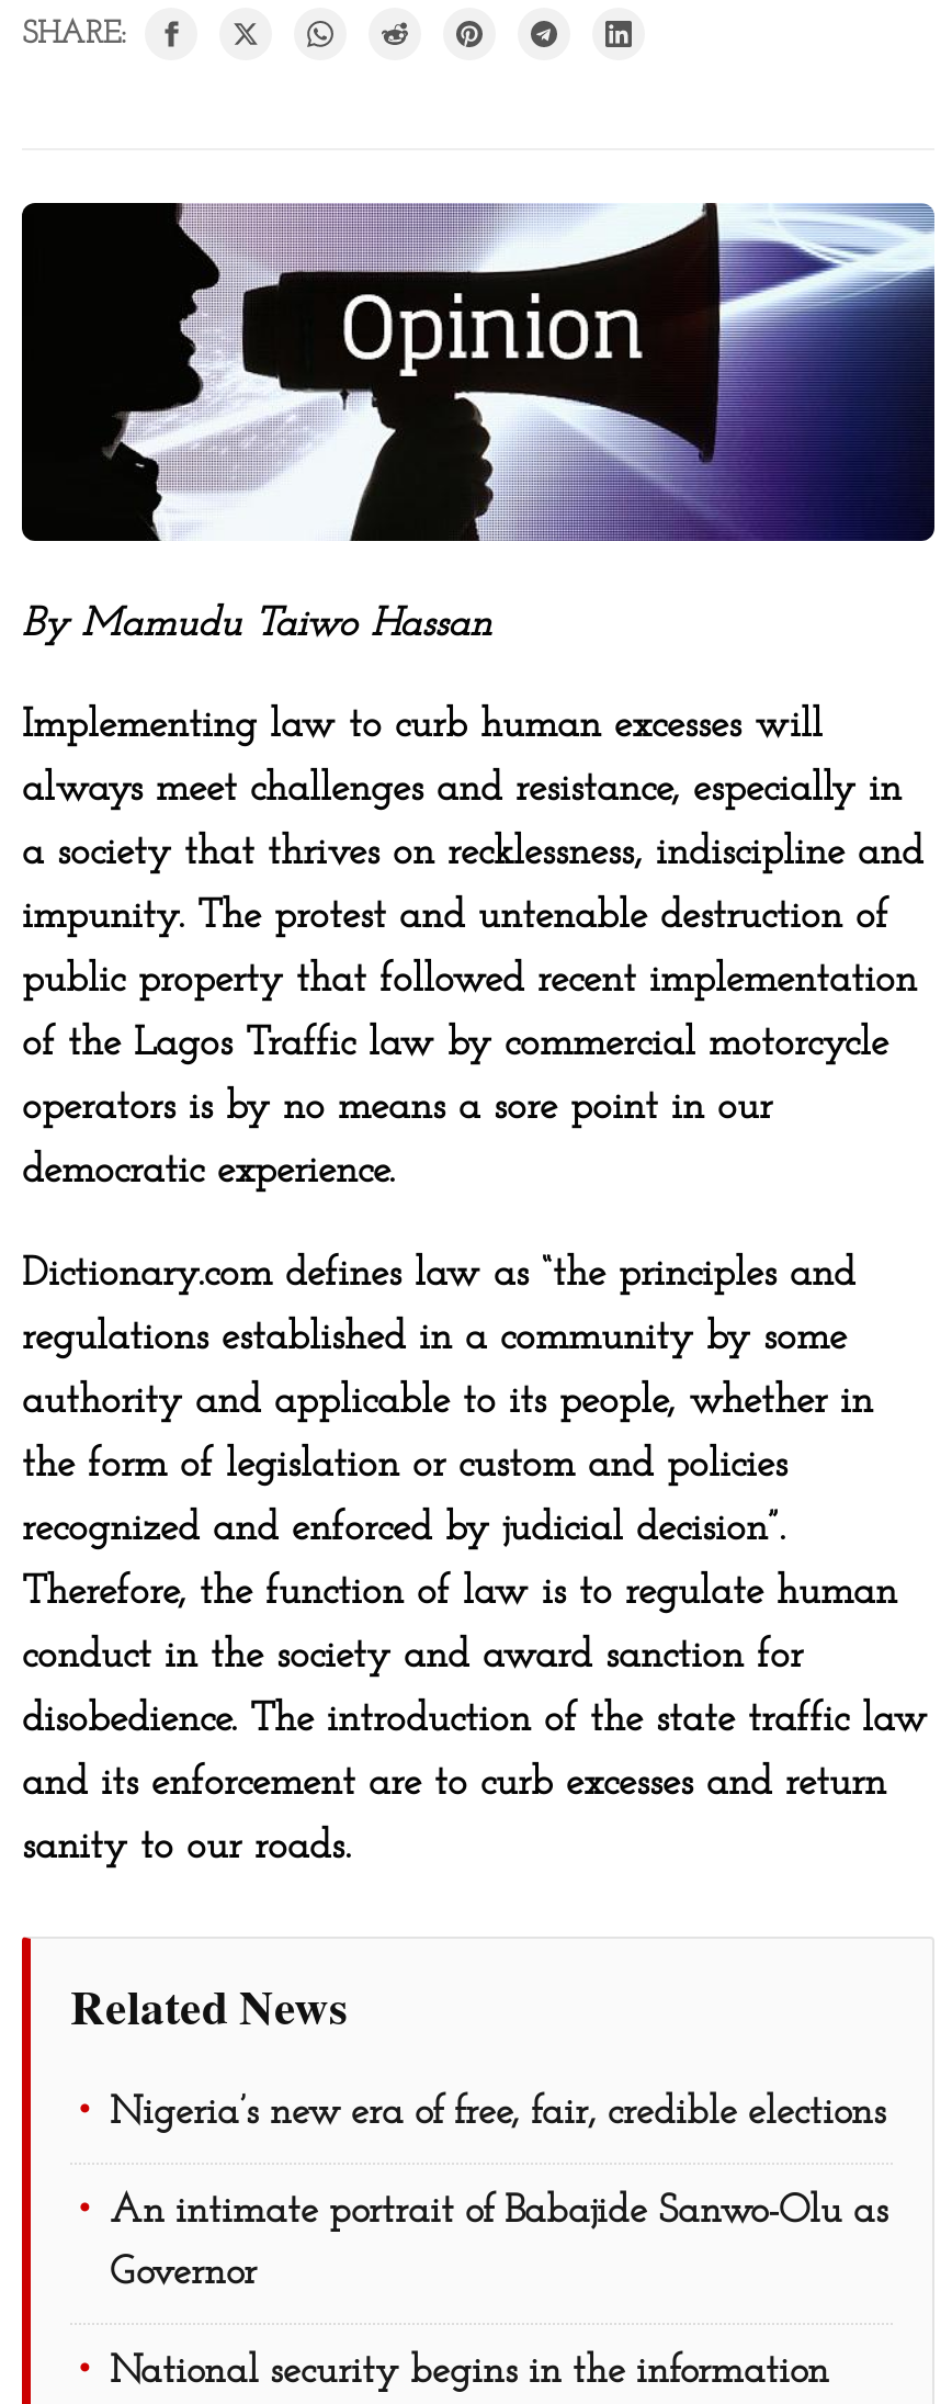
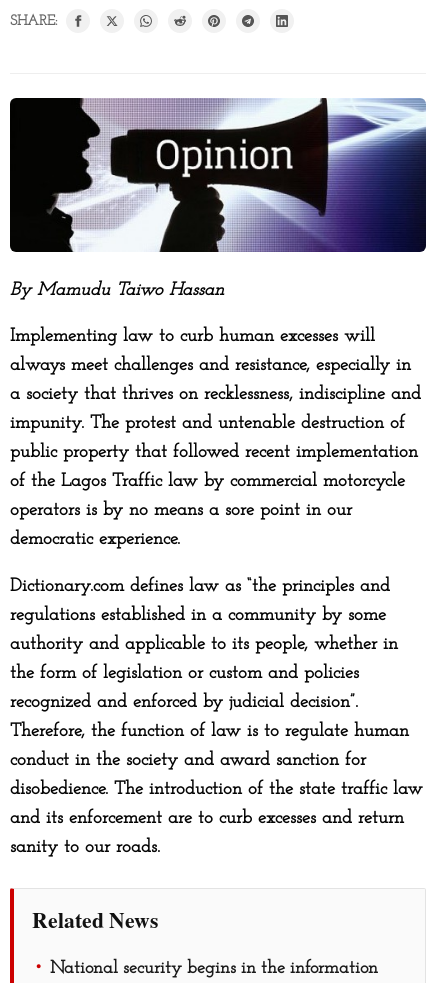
[110,2092,888,2294] Nigeria’s new era of free, fair, credible elections | An intimate portrait of Babajide Sanwo-Olu as | Governor -> none

